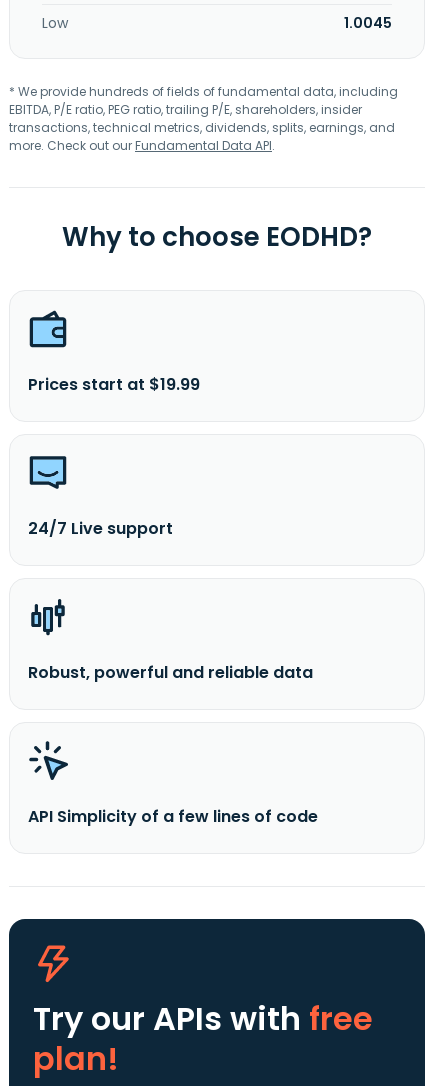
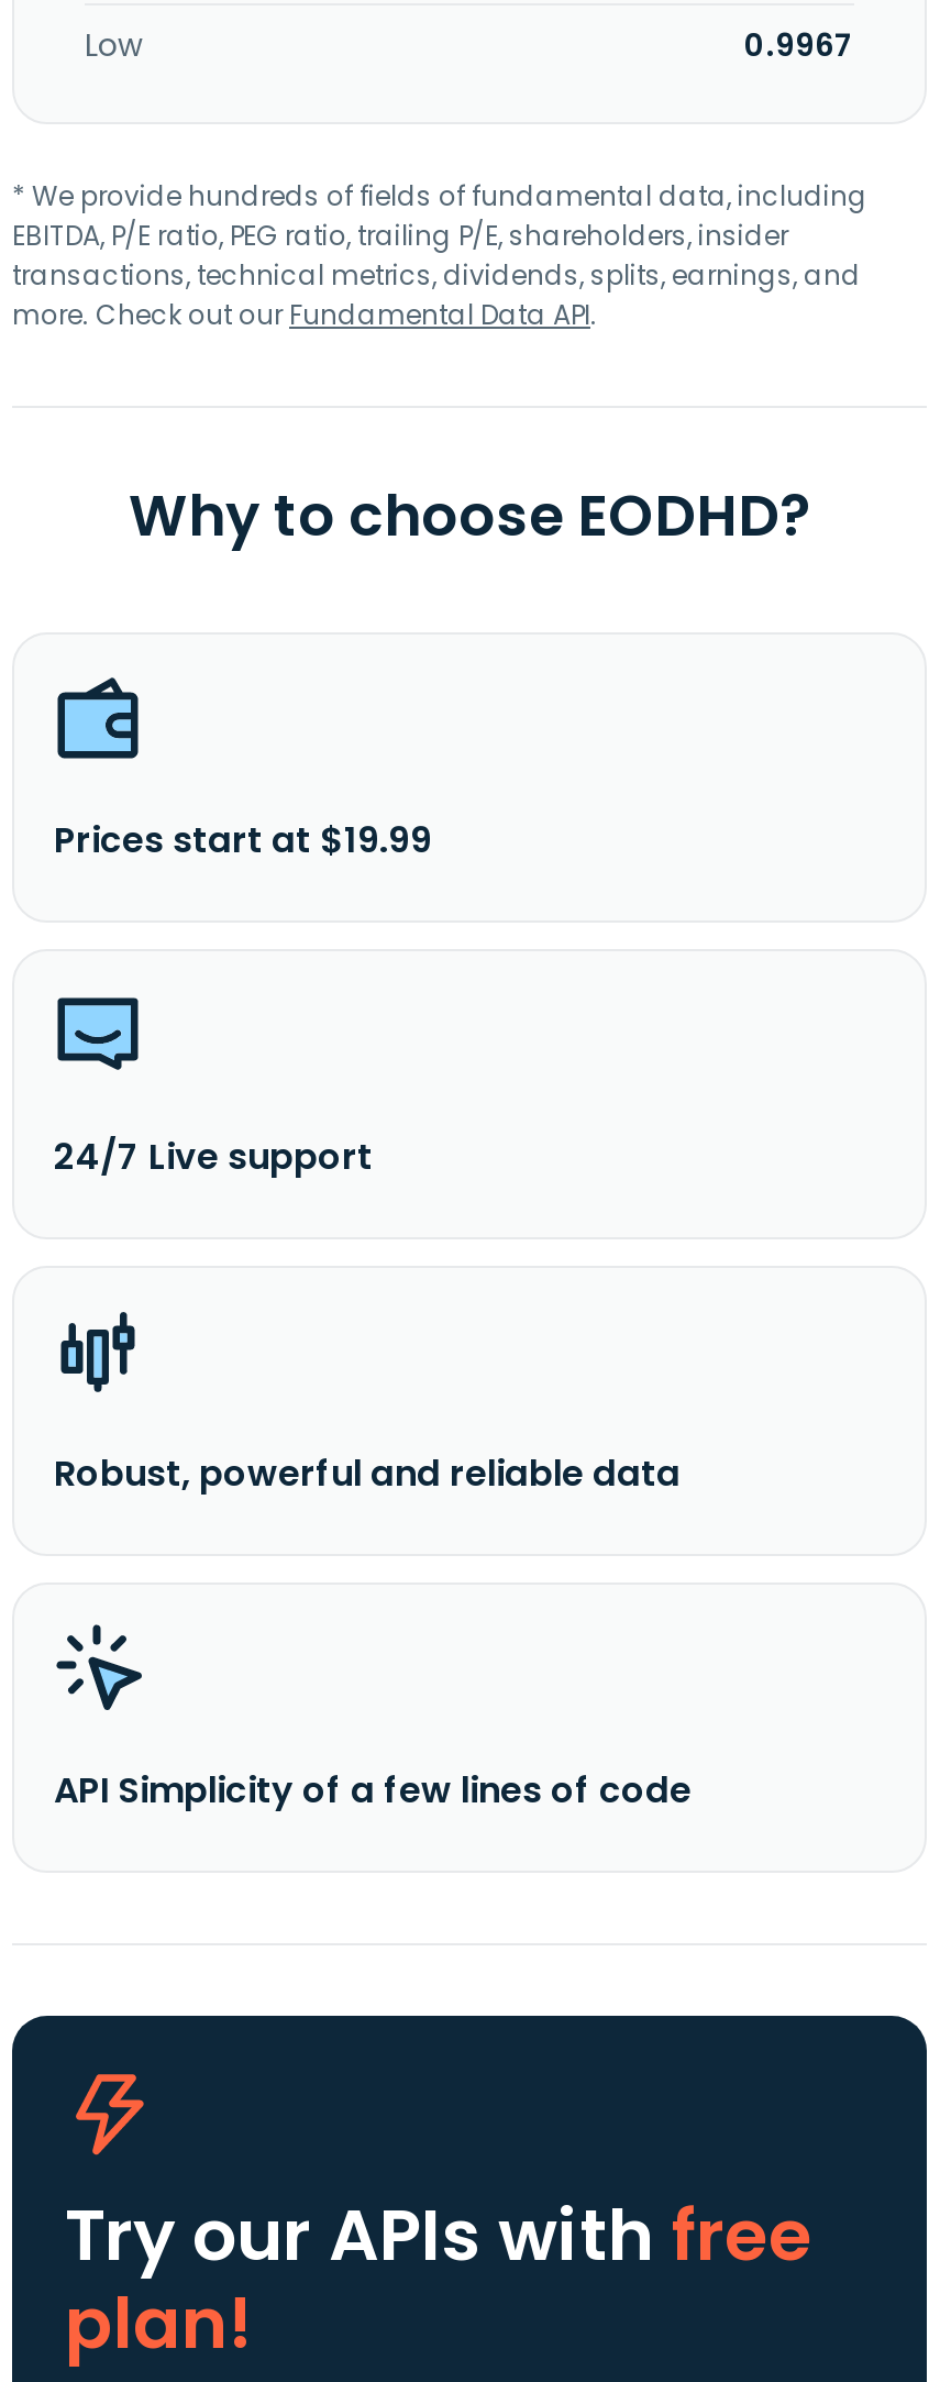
[344,13,392,33] 1.0045 -> [744,23,854,67] 0.9967

